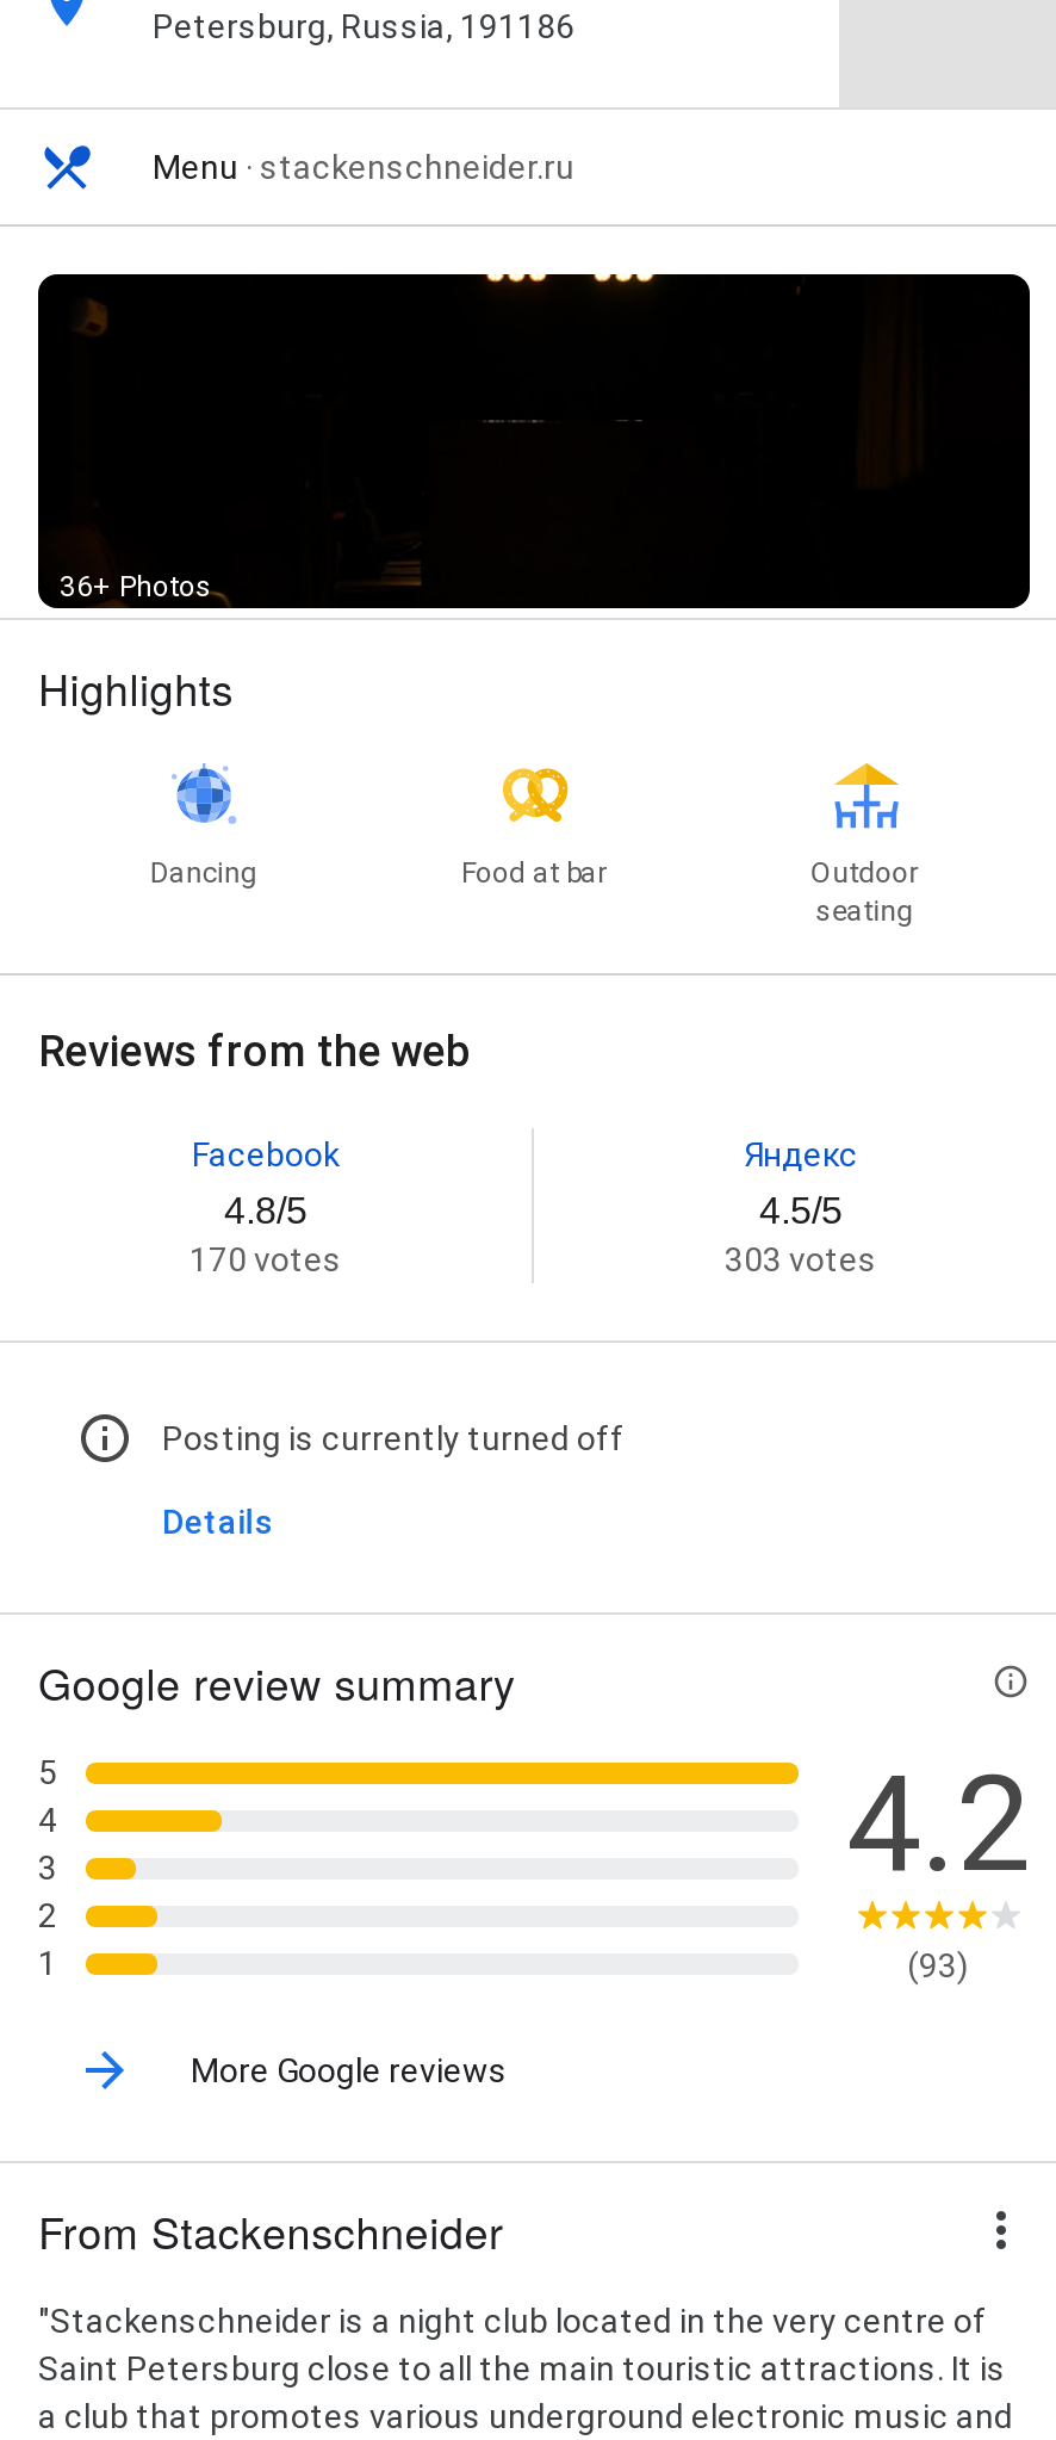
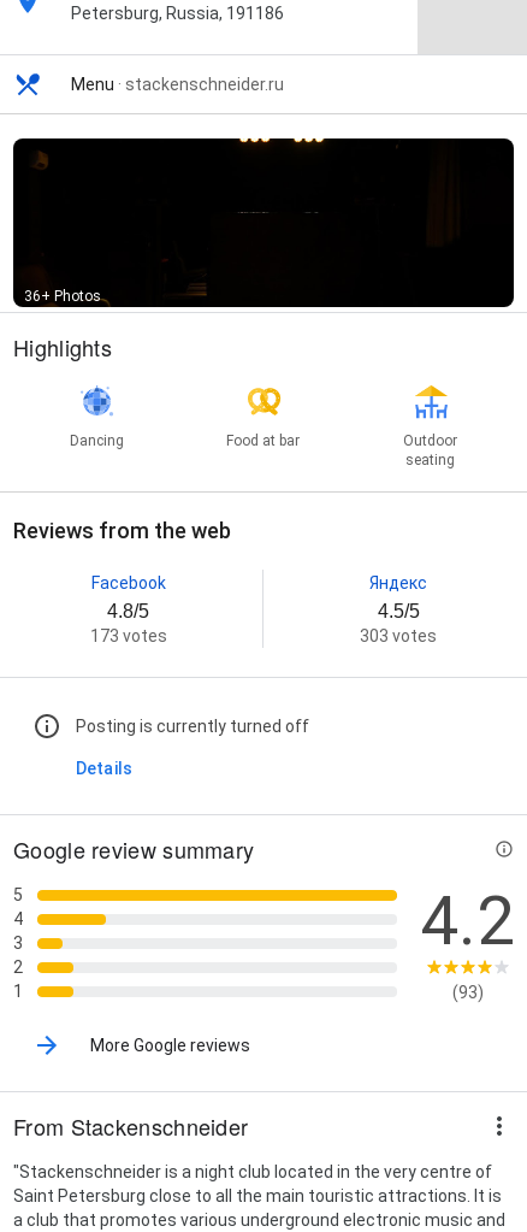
[190,1241,342,1279] 170 votes -> [90,626,167,646] 173 votes

